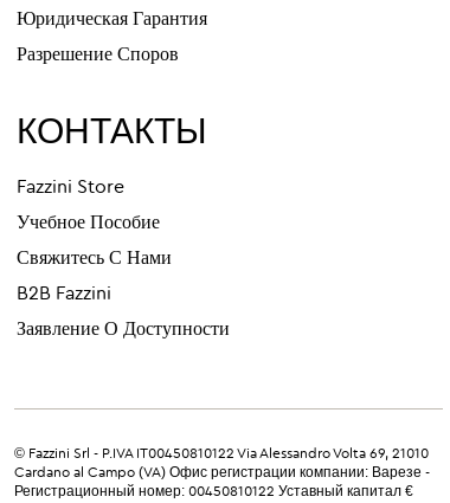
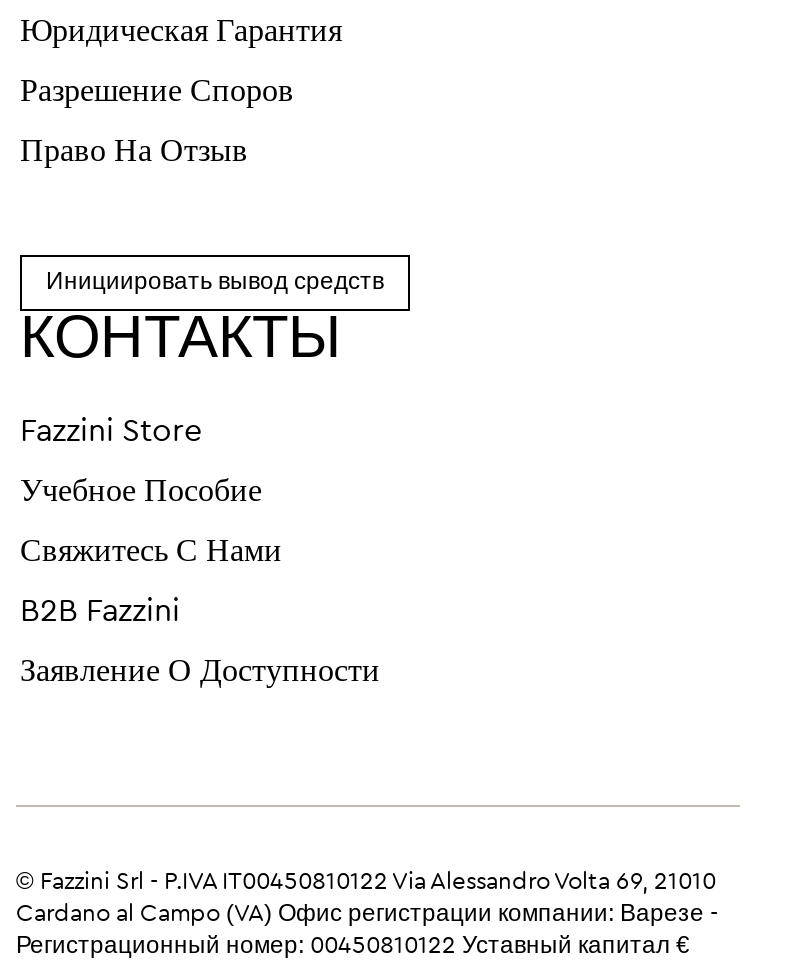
none -> [20,137,248,169] Право На Отзыв
none -> [46,271,384,295] Инициировать вывод средств

